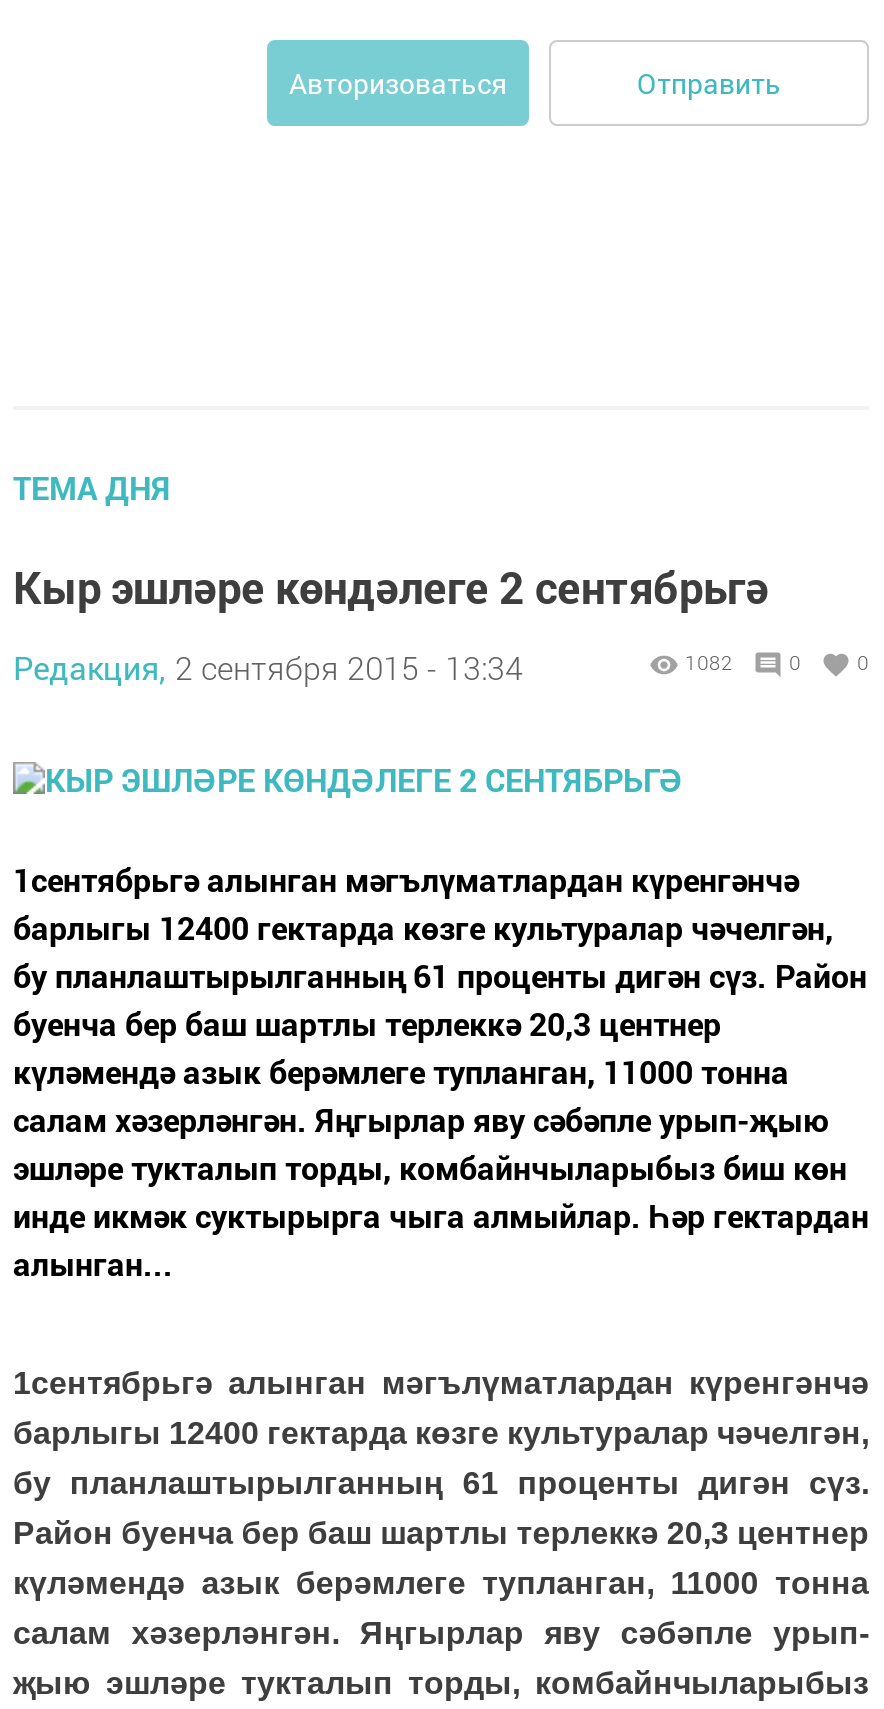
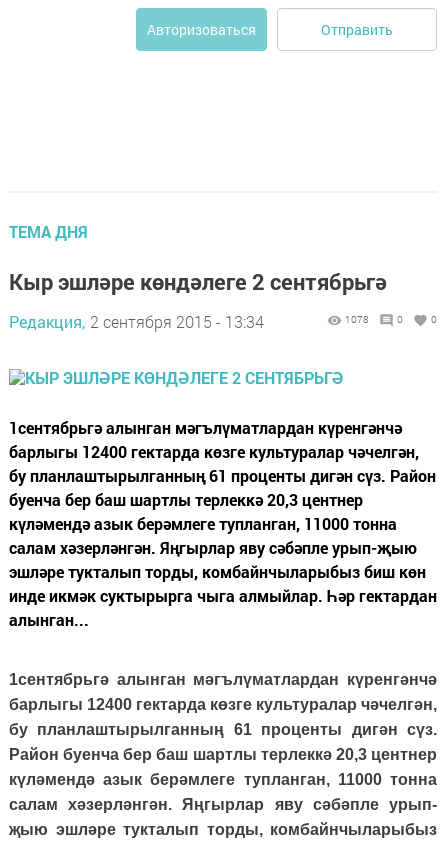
[685,651,733,677] 1082 -> [345,313,369,326] 1078

